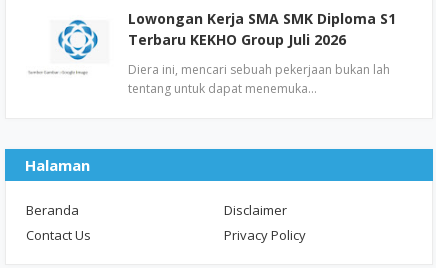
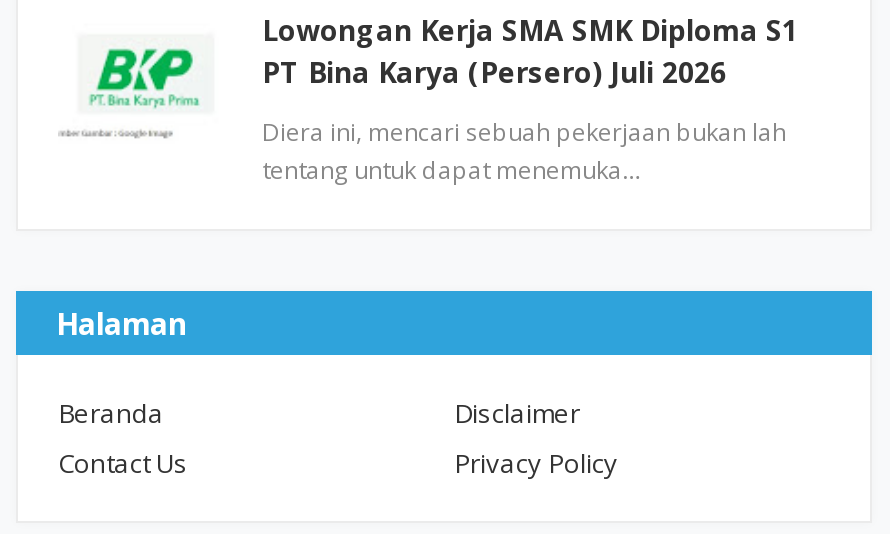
[42,19,346,61] [image] | Terbaru KEKHO Group Juli 2026 -> [86,33,726,113] [image] | PT Bina Karya (Persero) Juli 2026

